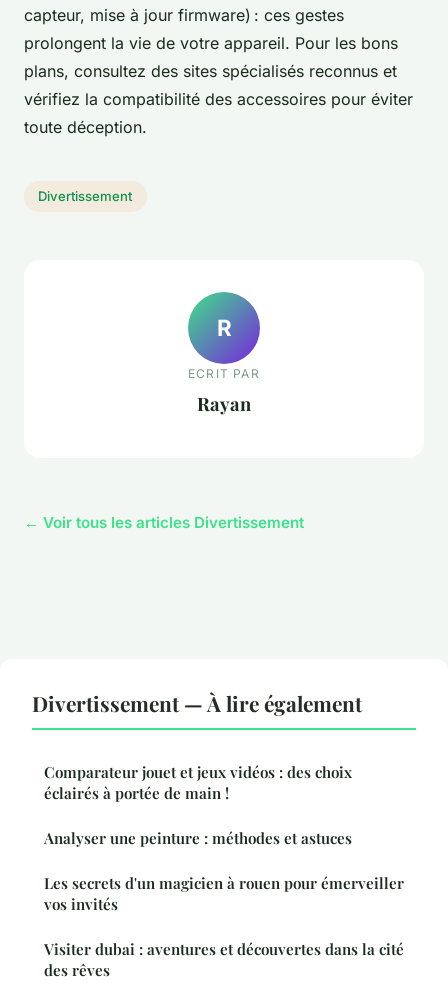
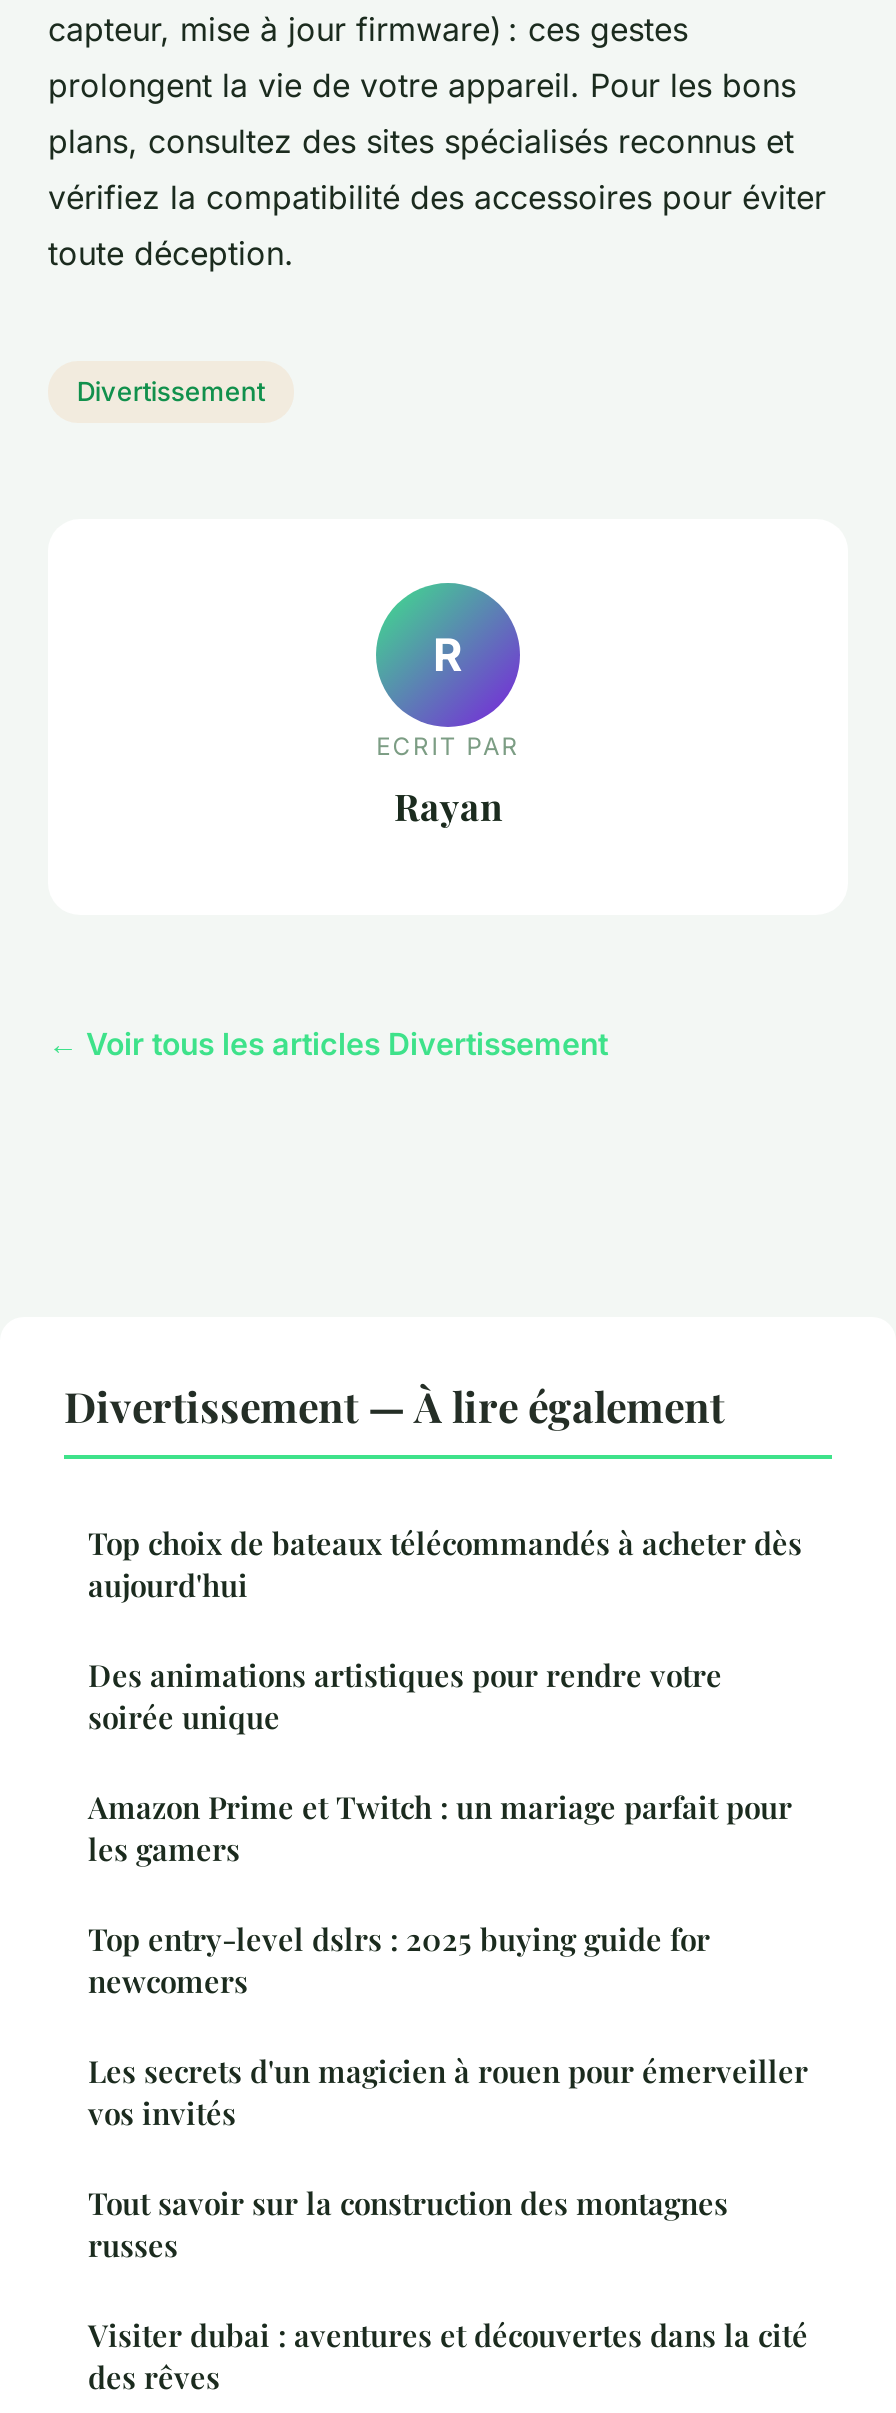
[44,761,352,847] Comparateur jouet et jeux vidéos : des choix | éclairés à portée de main ! | Analyser une peinture : méthodes et astuces -> [88,1522,802,2000] Top choix de bateaux télécommandés à acheter dès | aujourd'hui | Des animations artistiques pour rendre votre | soirée unique | Amazon Prime et Twitch : un mariage parfait pour | les gamers | Top entry-level dslrs : 2025 buying guide for | newcomers
none -> [88,2182,728,2264] Tout savoir sur la construction des montagnes | russes

